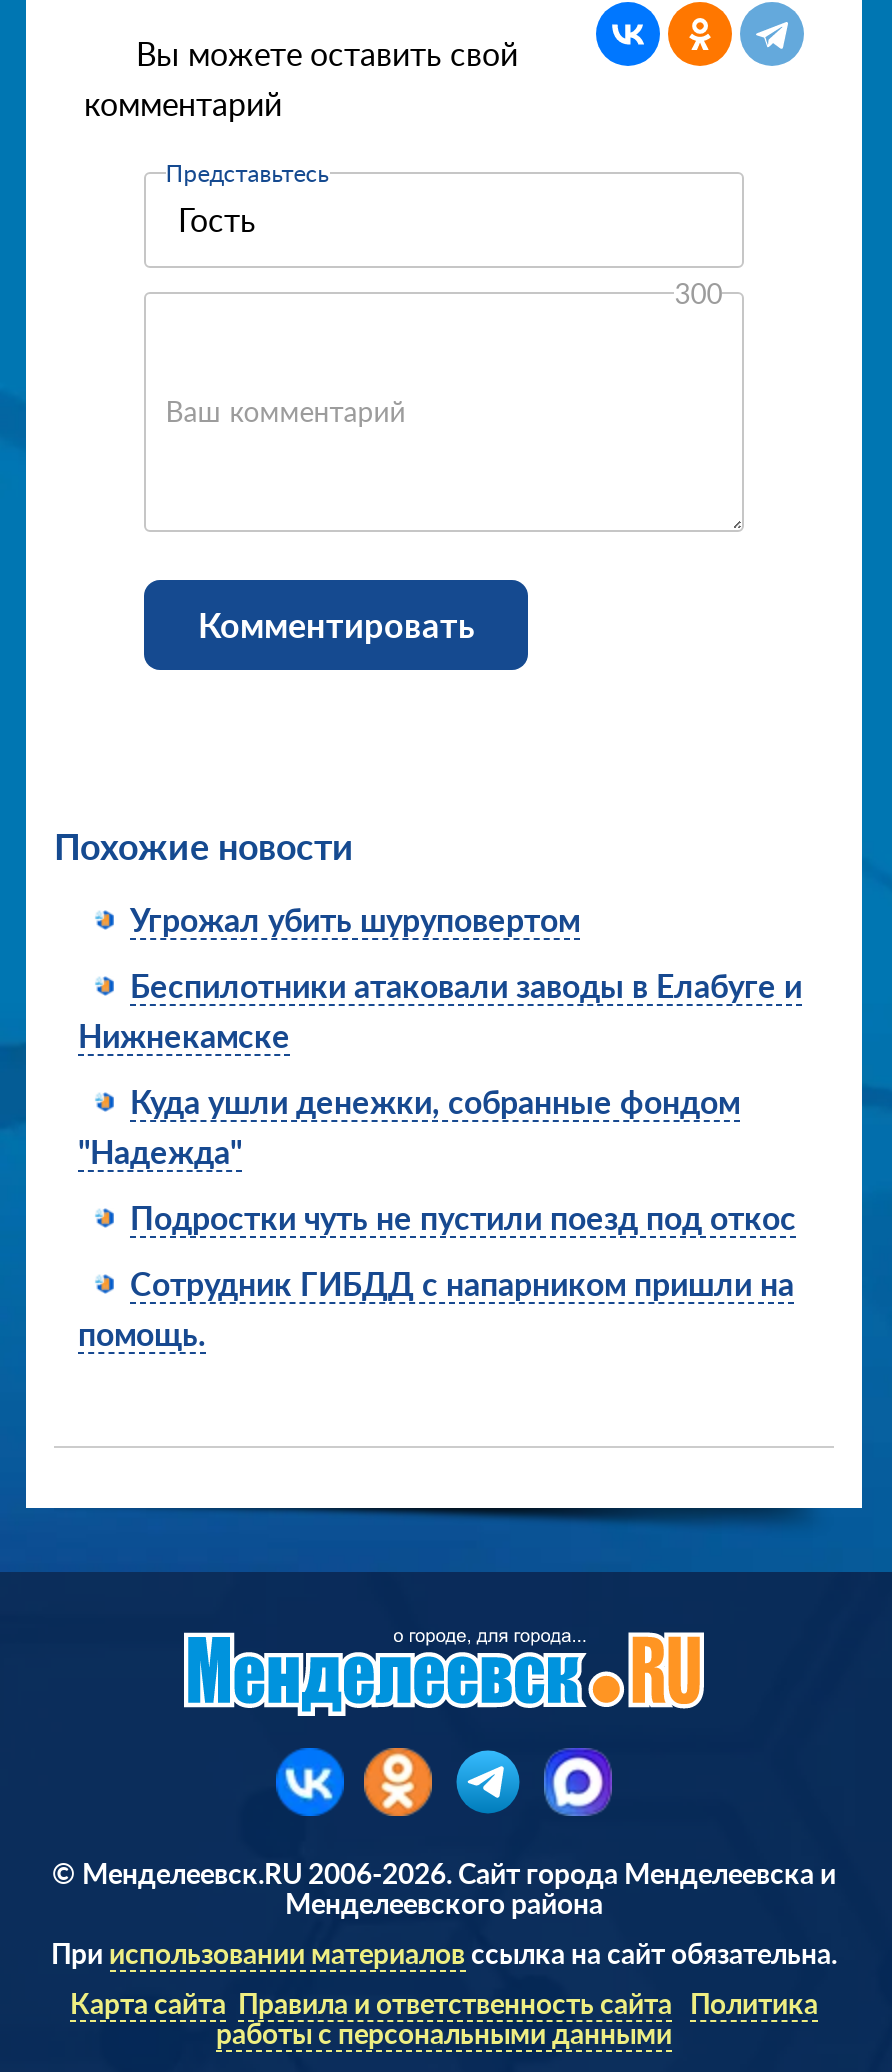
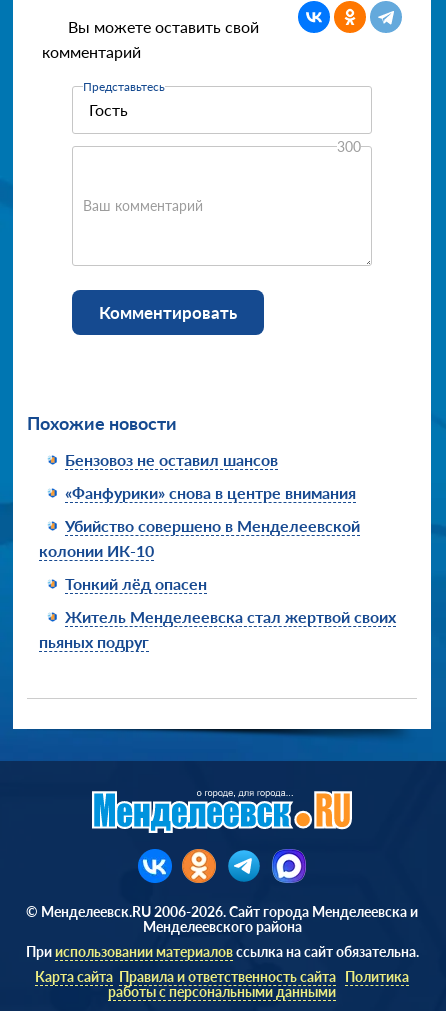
[130,899,580,937] Угрожал убить шуруповертом -> [65,450,278,469] Бензовоз не оставил шансов
[78,965,802,1053] Беспилотники атаковали заводы в Елабуге и | Нижнекамске -> [65,483,356,502] «Фанфурики» снова в центре внимания
[78,1081,740,1169] Куда ушли денежки, собранные фондом | "Надежда" -> [39,516,360,560] Убийство совершено в Менделеевской | колонии ИК-10
[130,1197,796,1235] Подростки чуть не пустили поезд под откос -> [65,574,207,593] Тонкий лёд опасен
[78,1263,794,1351] Сотрудник ГИБДД с напарником пришли на | помощь. -> [39,607,396,651] Житель Менделеевска стал жертвой своих | пьяных подруг

